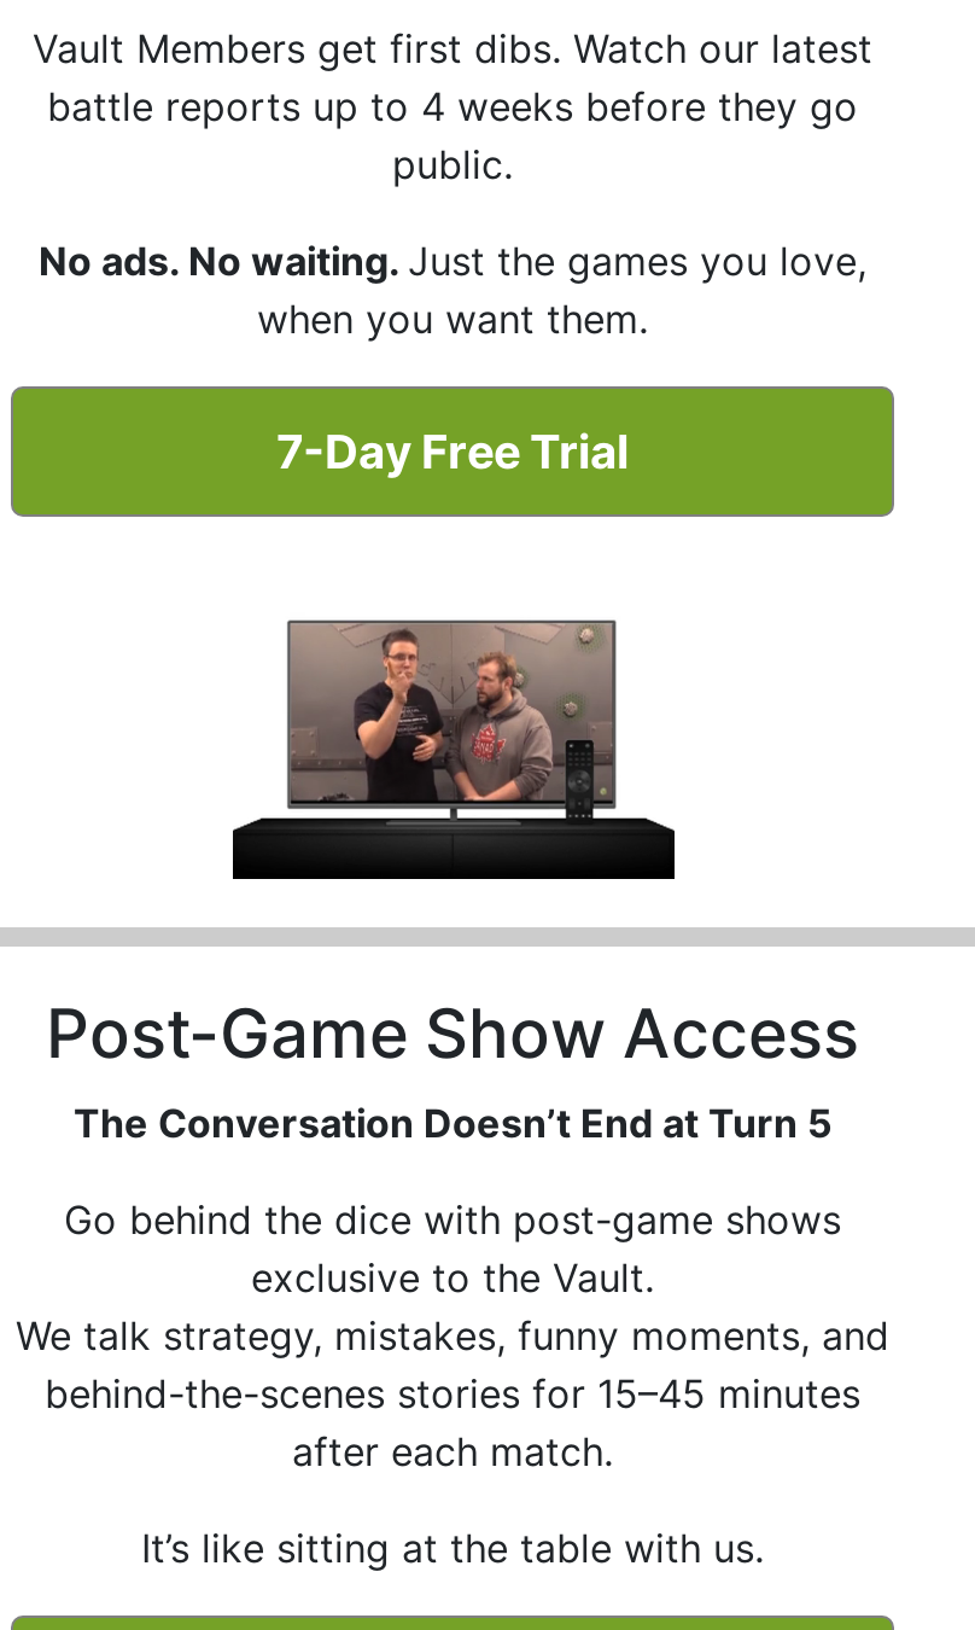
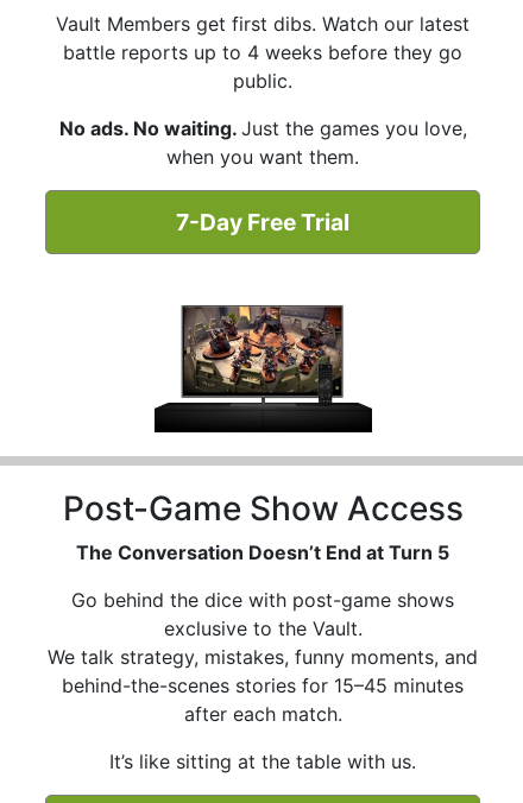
[288,623,614,802] [image] -> [182,305,342,396] [image]

